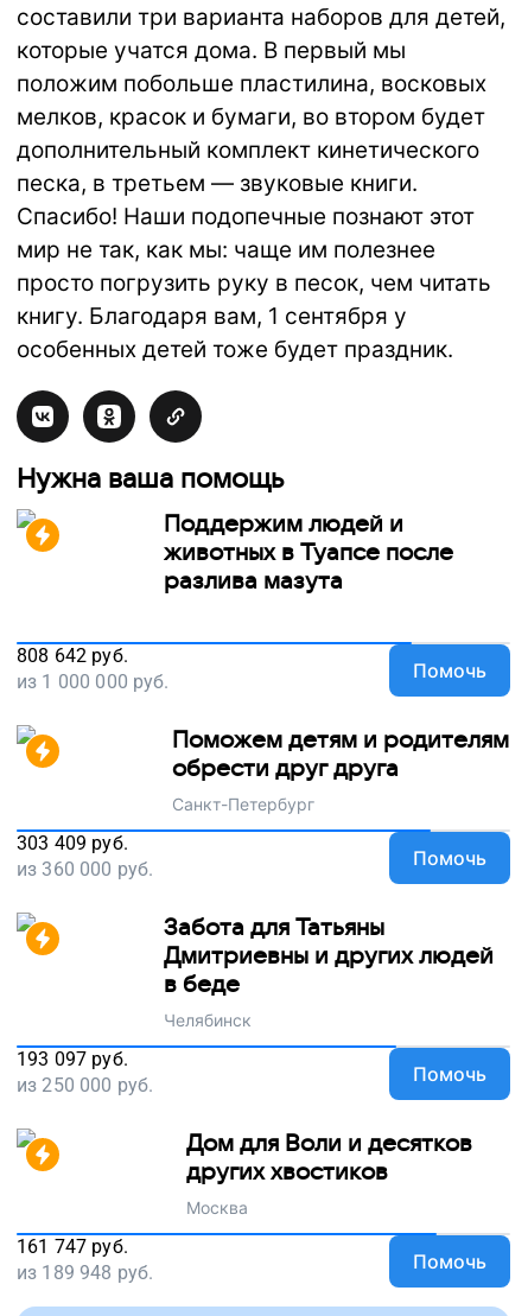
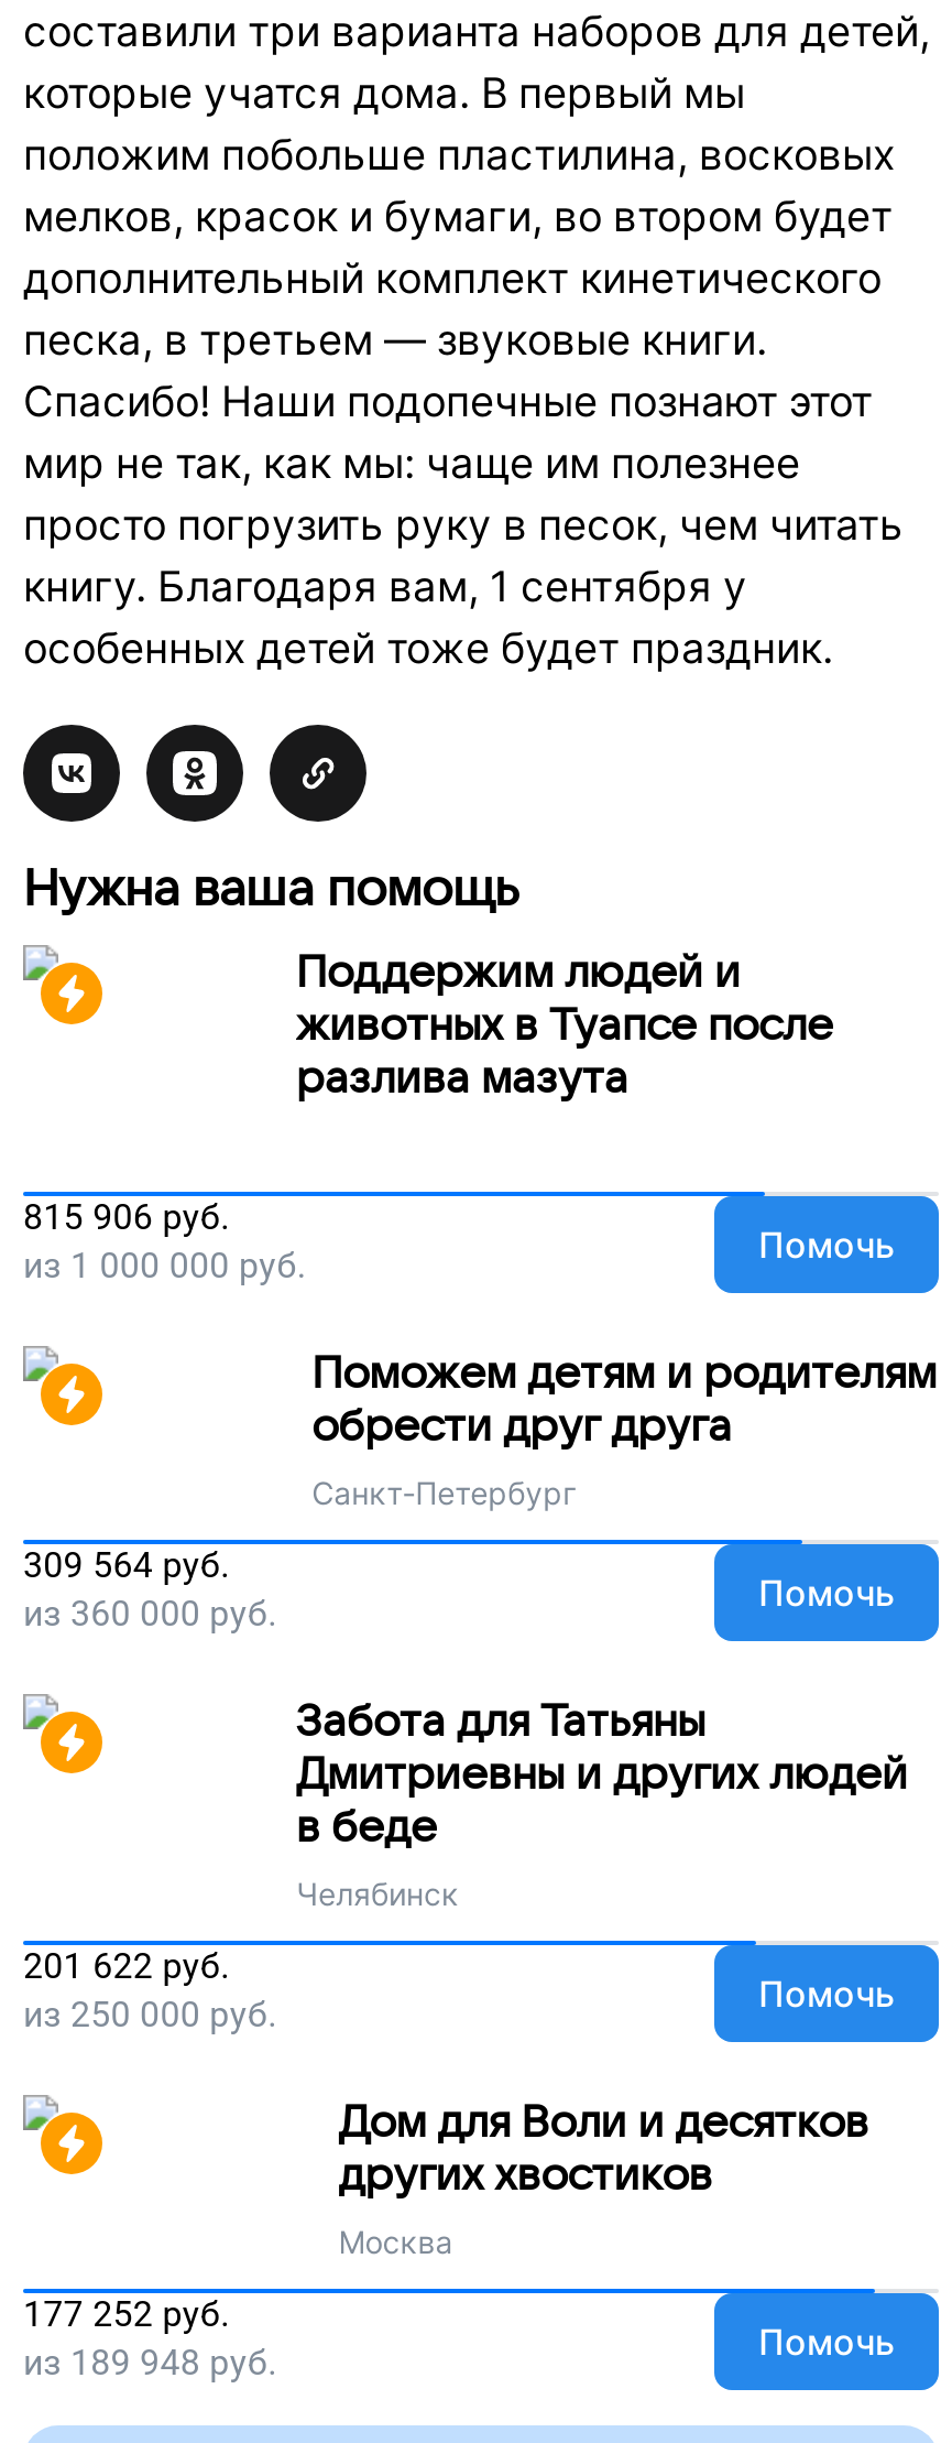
[17,644,128,667] 808 642 руб. -> [23,1196,230,1238] 815 906 руб.
[17,832,128,854] 303 409 руб. -> [23,1544,230,1586] 309 564 руб.
[17,1048,128,1070] 193 097 руб. -> [23,1945,230,1987] 201 622 руб.
[17,1235,128,1258] 161 747 руб. -> [23,2293,230,2335] 177 252 руб.

